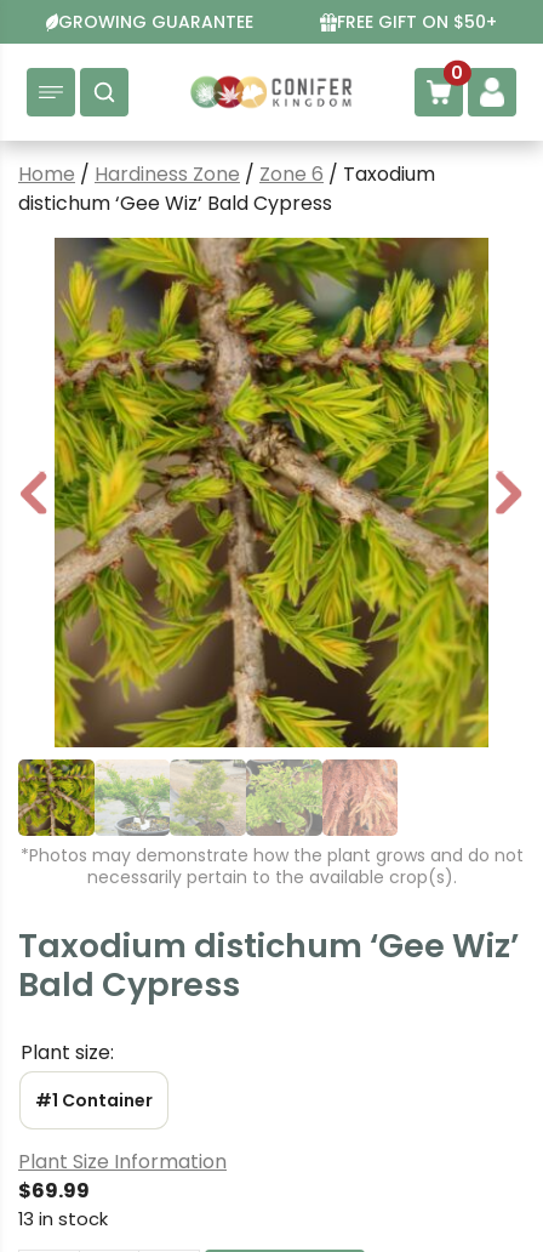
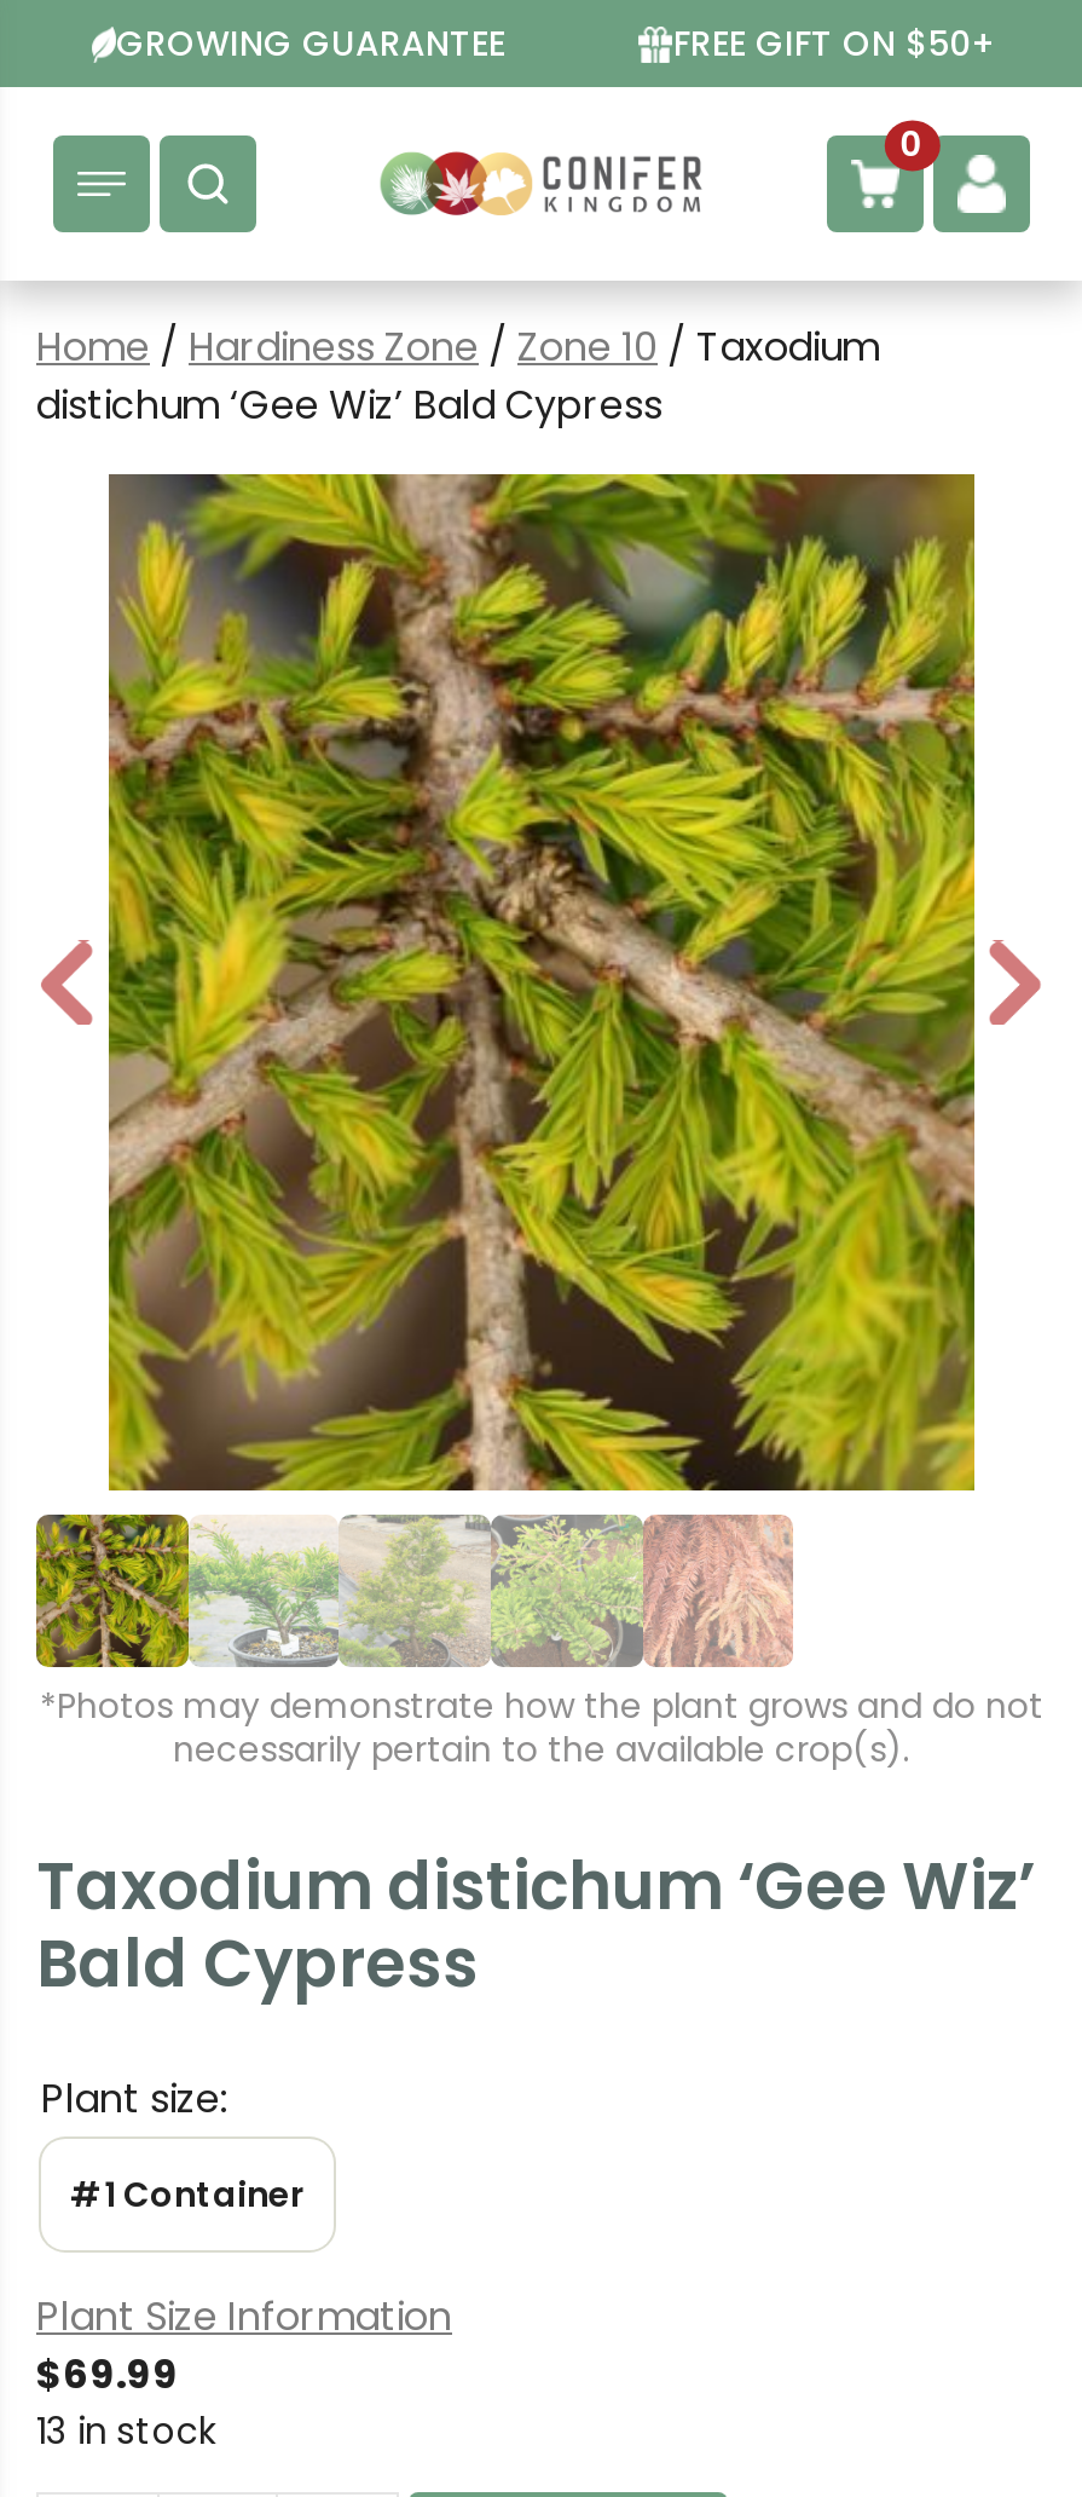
[18,160,435,188] Home / Hardiness Zone / Zone 6 / Taxodium -> [36,319,880,375] Home / Hardiness Zone / Zone 10 / Taxodium

